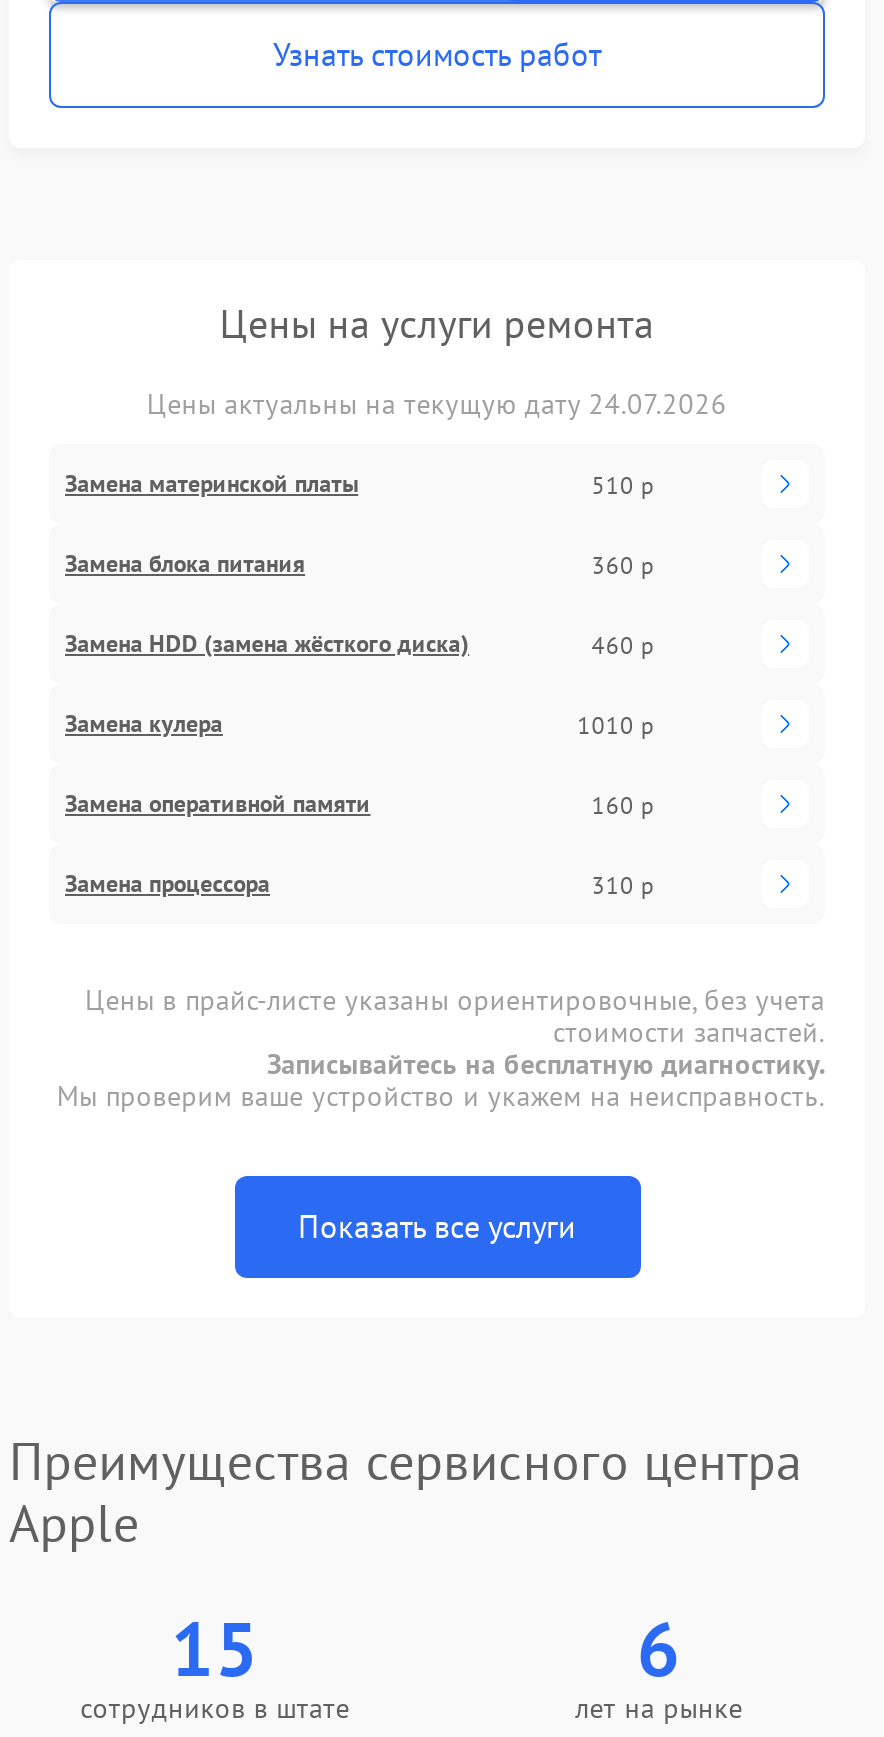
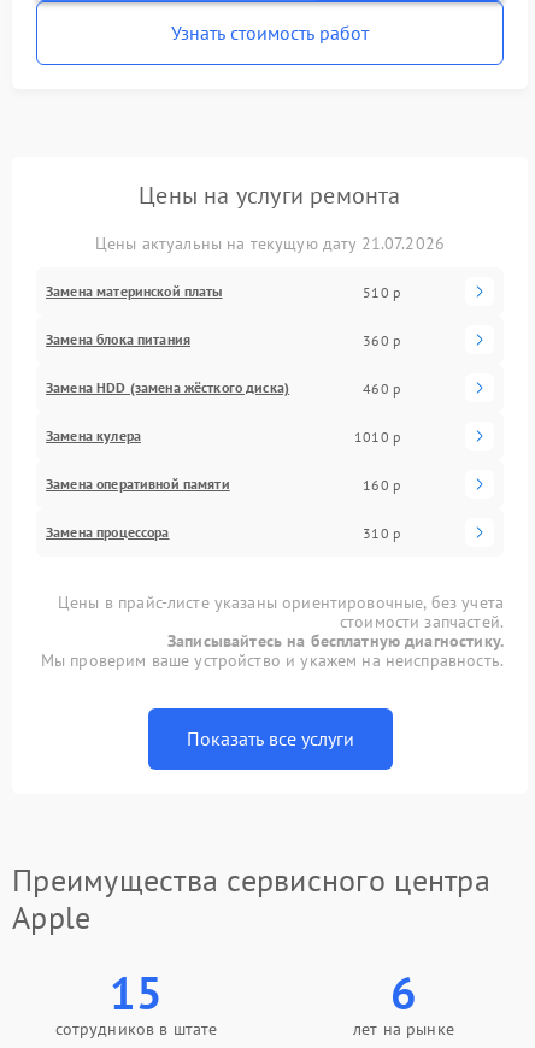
[147,386,727,422] Цены актуальны на текущую дату 24.07.2026 -> [95,232,445,254] Цены актуальны на текущую дату 21.07.2026

